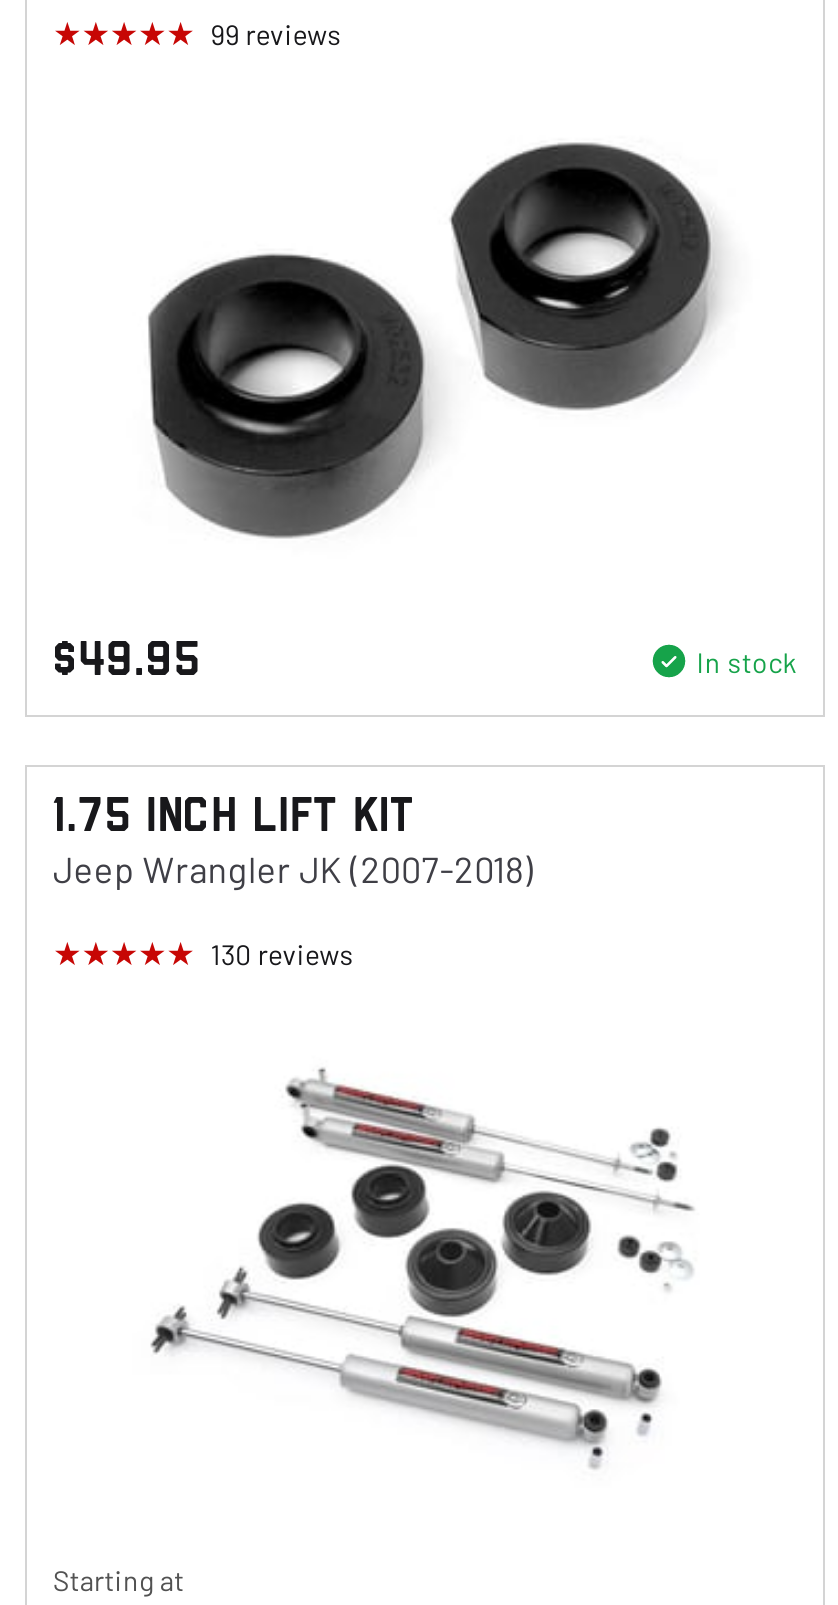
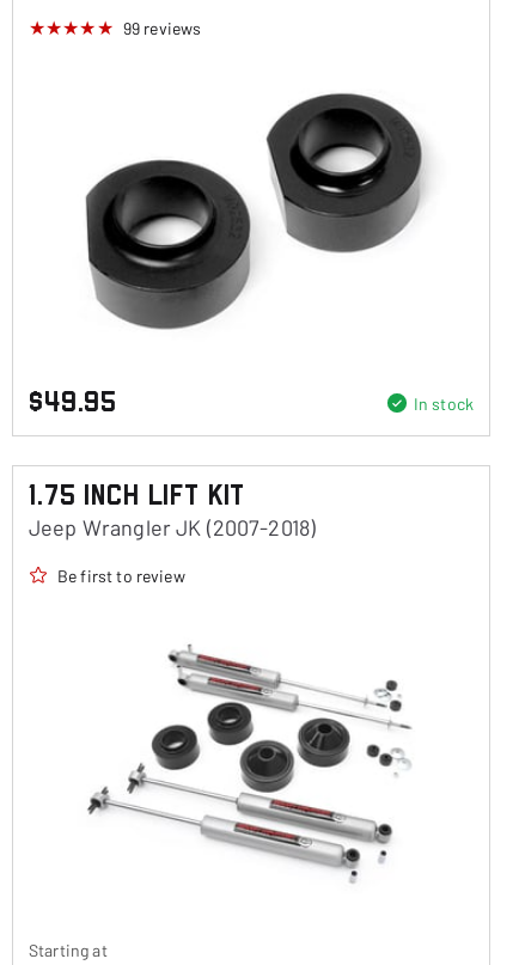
[211,937,354,971] 130 reviews -> [57,566,185,586] Be first to review

